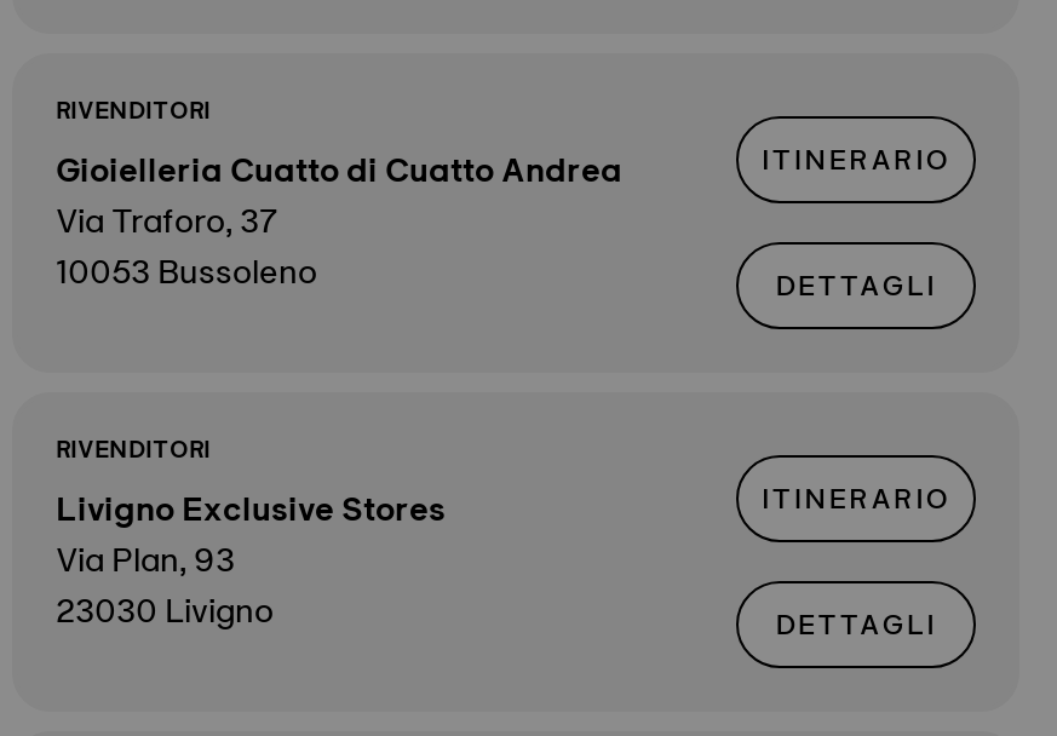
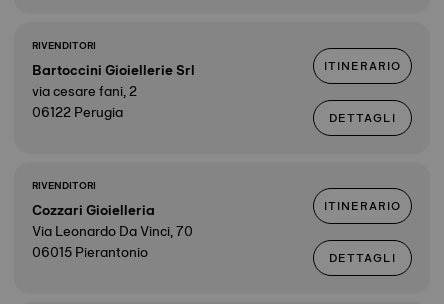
[56,140,622,300] Gioielleria Cuatto di Cuatto Andrea | Via Traforo, 37 | 10053 Bussoleno -> [32,58,195,124] Bartoccini Gioiellerie Srl | via cesare fani, 2 | 06122 Perugia
[56,479,446,639] Livigno Exclusive Stores | Via Plan, 93 | 23030 Livigno -> [32,198,193,264] Cozzari Gioielleria | Via Leonardo Da Vinci, 70 | 06015 Pierantonio

